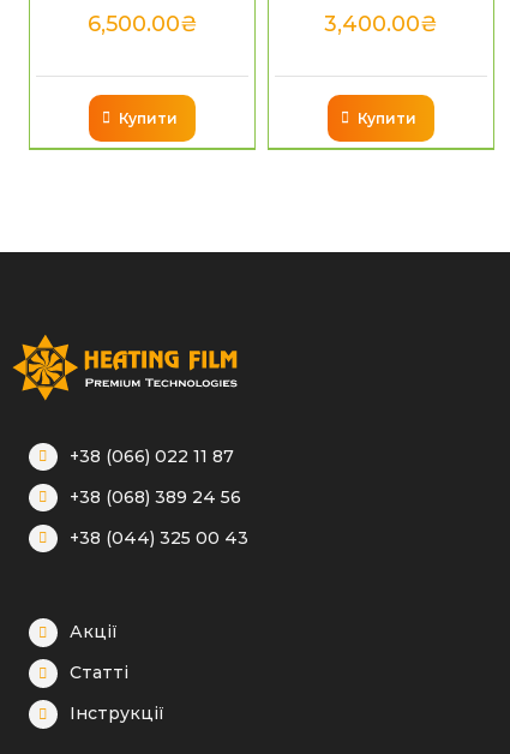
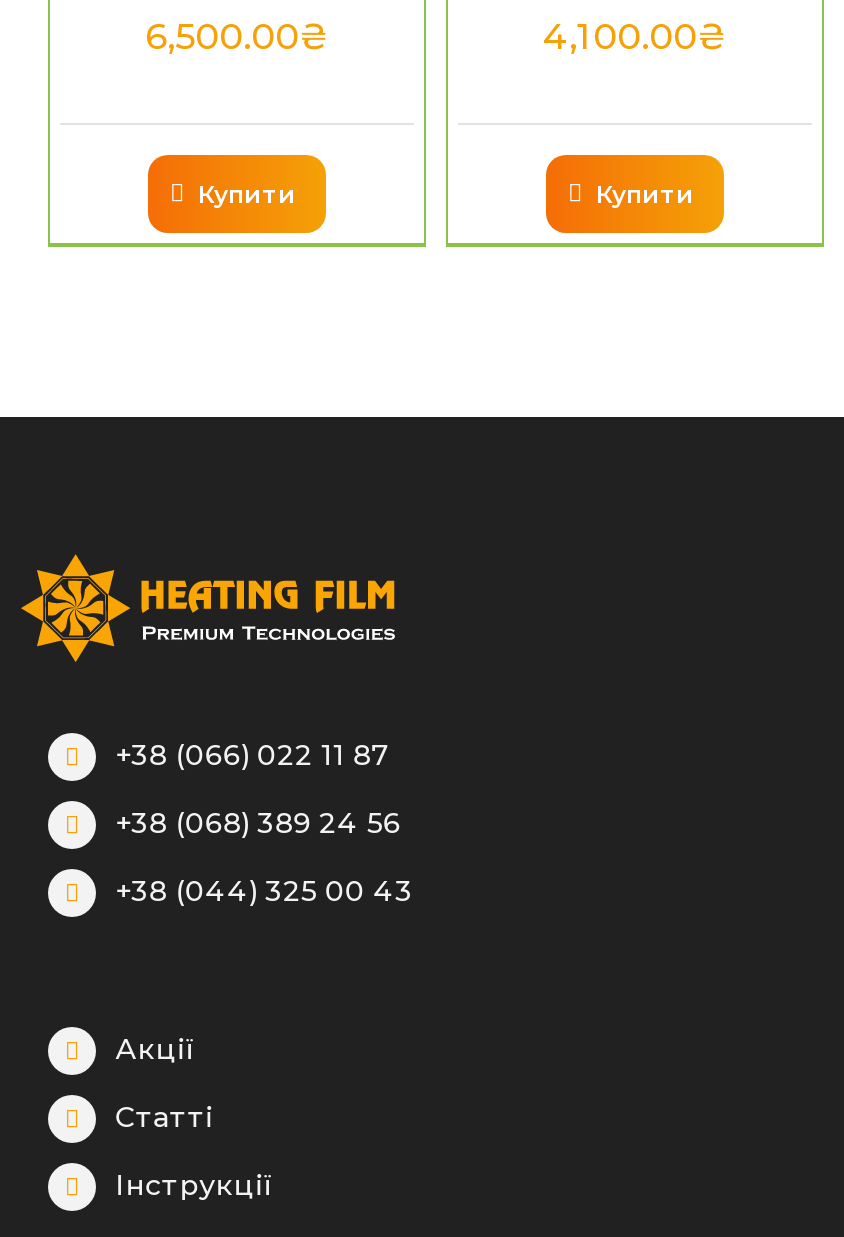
[324,10,438,37] 3,400.00₴ -> [543,14,727,58] 4,100.00₴

